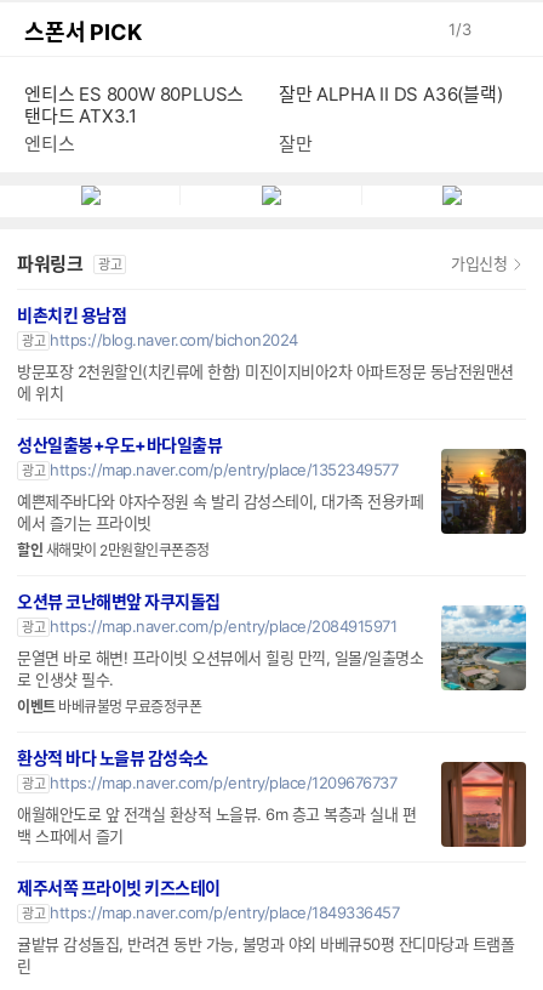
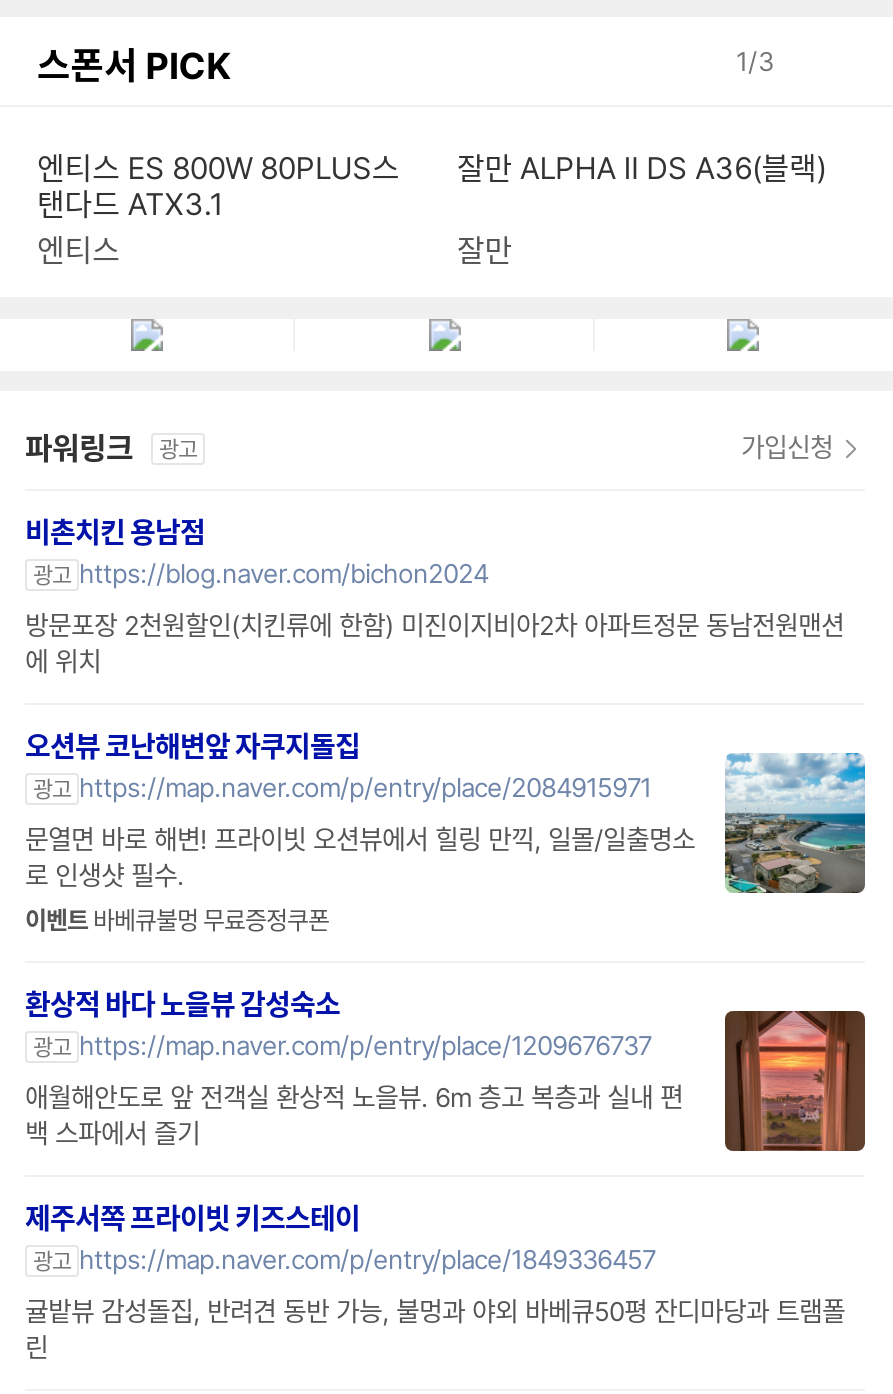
[17,435,527,560] [image] | 성산일출봉+우도+바다일출뷰 | 광고 https://map.naver.com/p/entry/place/1352349577 | 예쁜제주바다와 야자수정원 속 발리 감성스테이, 대가족 전용카페 | 에서 즐기는 프라이빗 | 할인 새해맞이 2만원할인쿠폰증정 -> none

